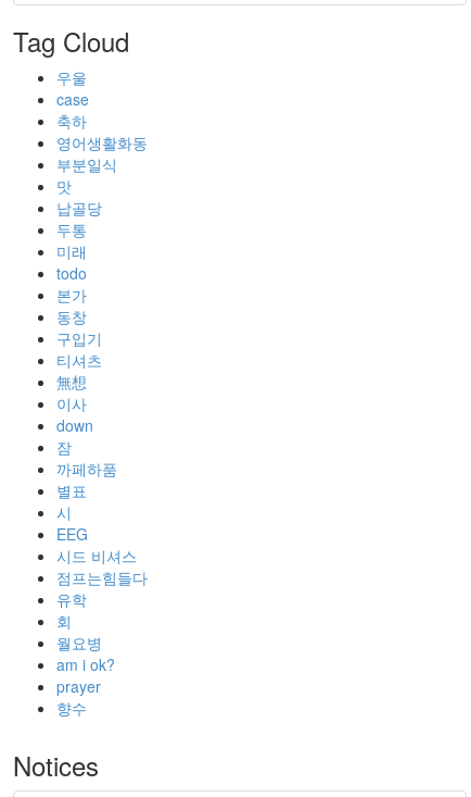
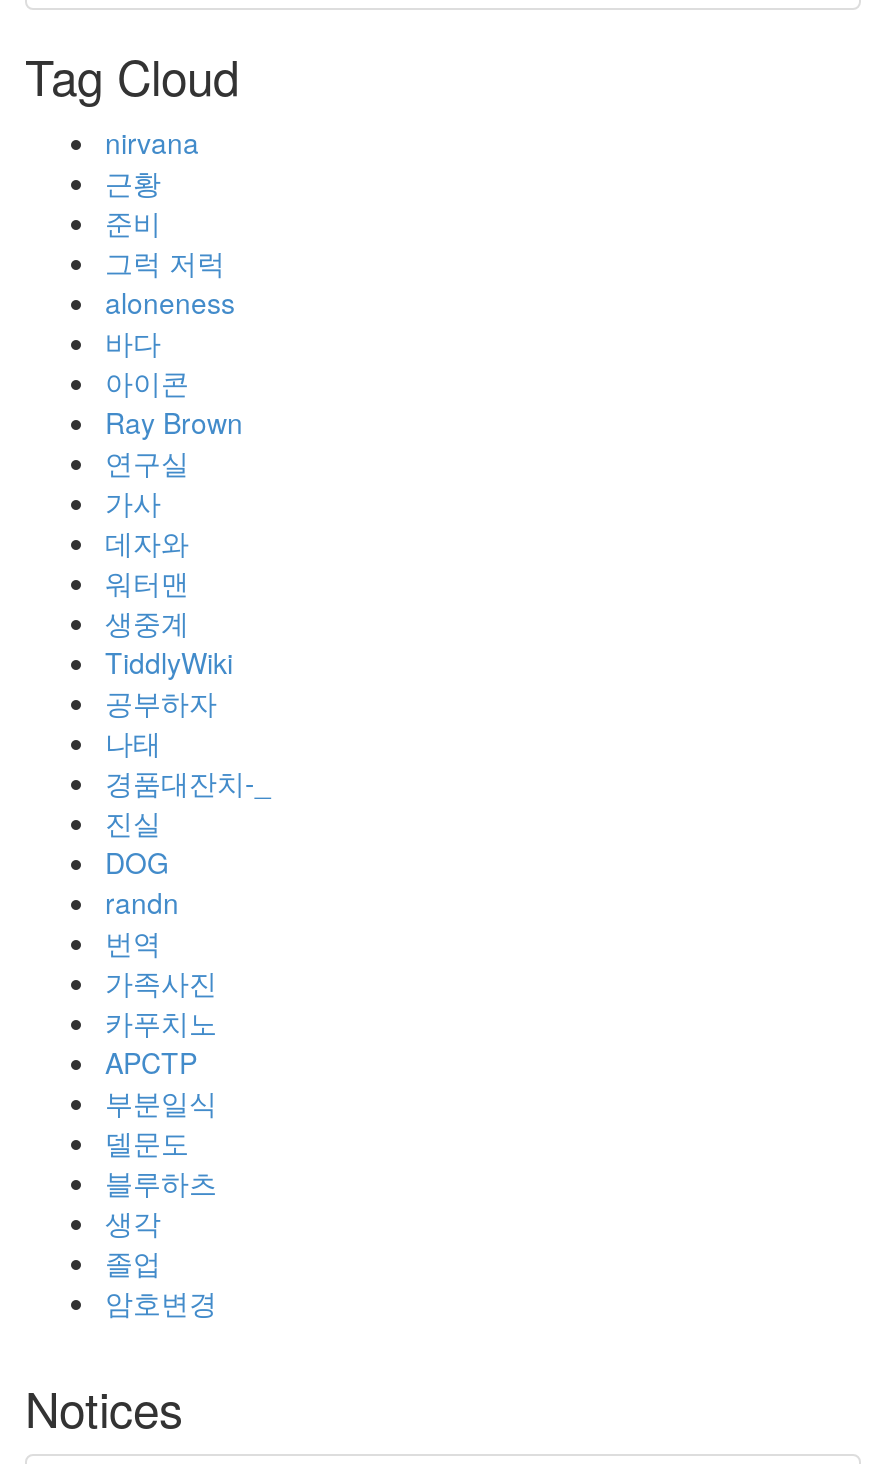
[56,67,148,154] 우울 | case | 축하 | 영어생활화동 -> [105,123,271,1083] nirvana | 근황 | 준비 | 그럭 저럭 | aloneness | 바다 | 아이콘 | Ray Brown | 연구실 | 가사 | 데자와 | 워터맨 | 생중계 | TiddlyWiki | 공부하자 | 나태 | 경품대잔치-_ | 진실 | DOG | randn | 번역 | 가족사진 | 카푸치노 | APCTP
moved [56,154,117,175] -> [105,1083,217,1123]: 부분일식
[56,175,148,719] 맛 | 납골당 | 두통 | 미래 | todo | 본가 | 동창 | 구입기 | 티셔츠 | 無想 | 이사 | down | 잠 | 까페하품 | 별표 | 시 | EEG | 시드 비셔스 | 점프는힘들다 | 유학 | 회 | 월요병 | am i ok? | prayer | 향수 -> [105,1123,217,1323] 델문도 | 블루하츠 | 생각 | 졸업 | 암호변경

